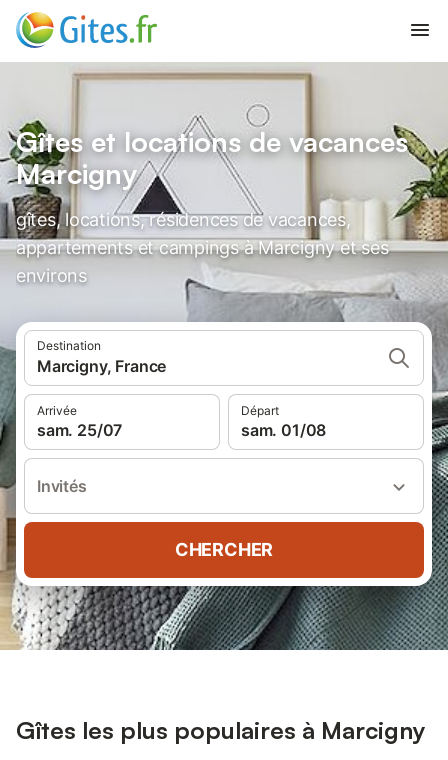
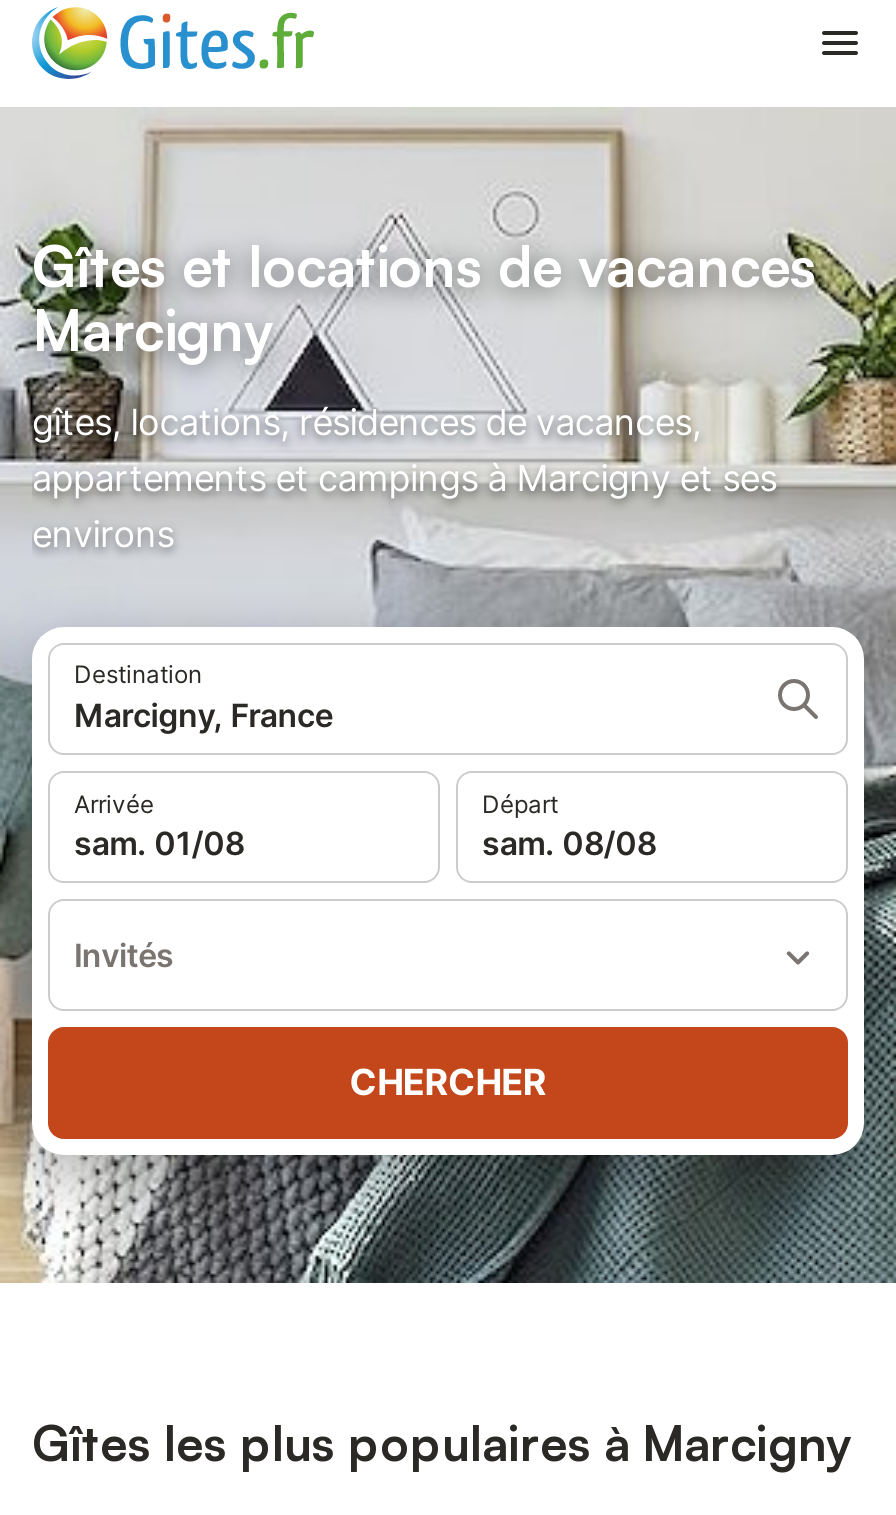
[37,420,122,440] sam. 25/07 -> [74,823,244,863] sam. 01/08
[241,420,326,440] sam. 01/08 -> [482,823,656,863] sam. 08/08

